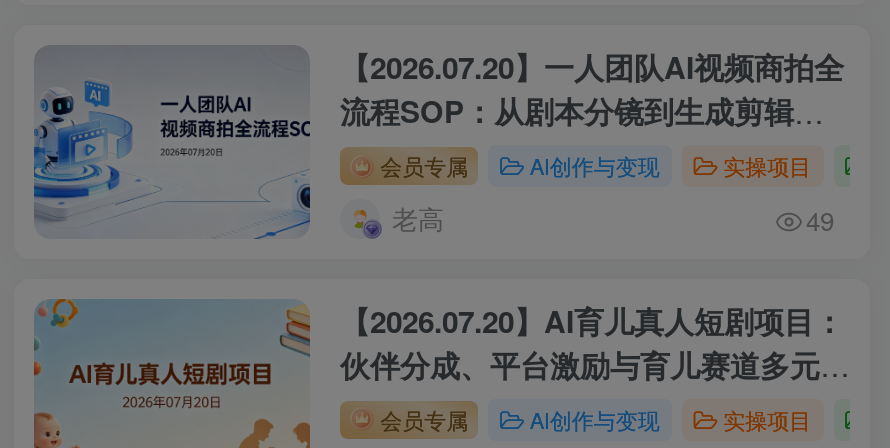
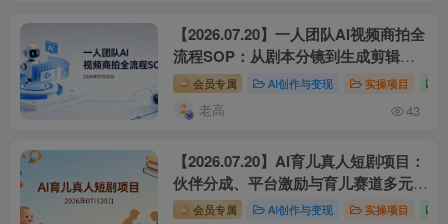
[806,201,834,239] 49 -> [406,101,420,120] 43

